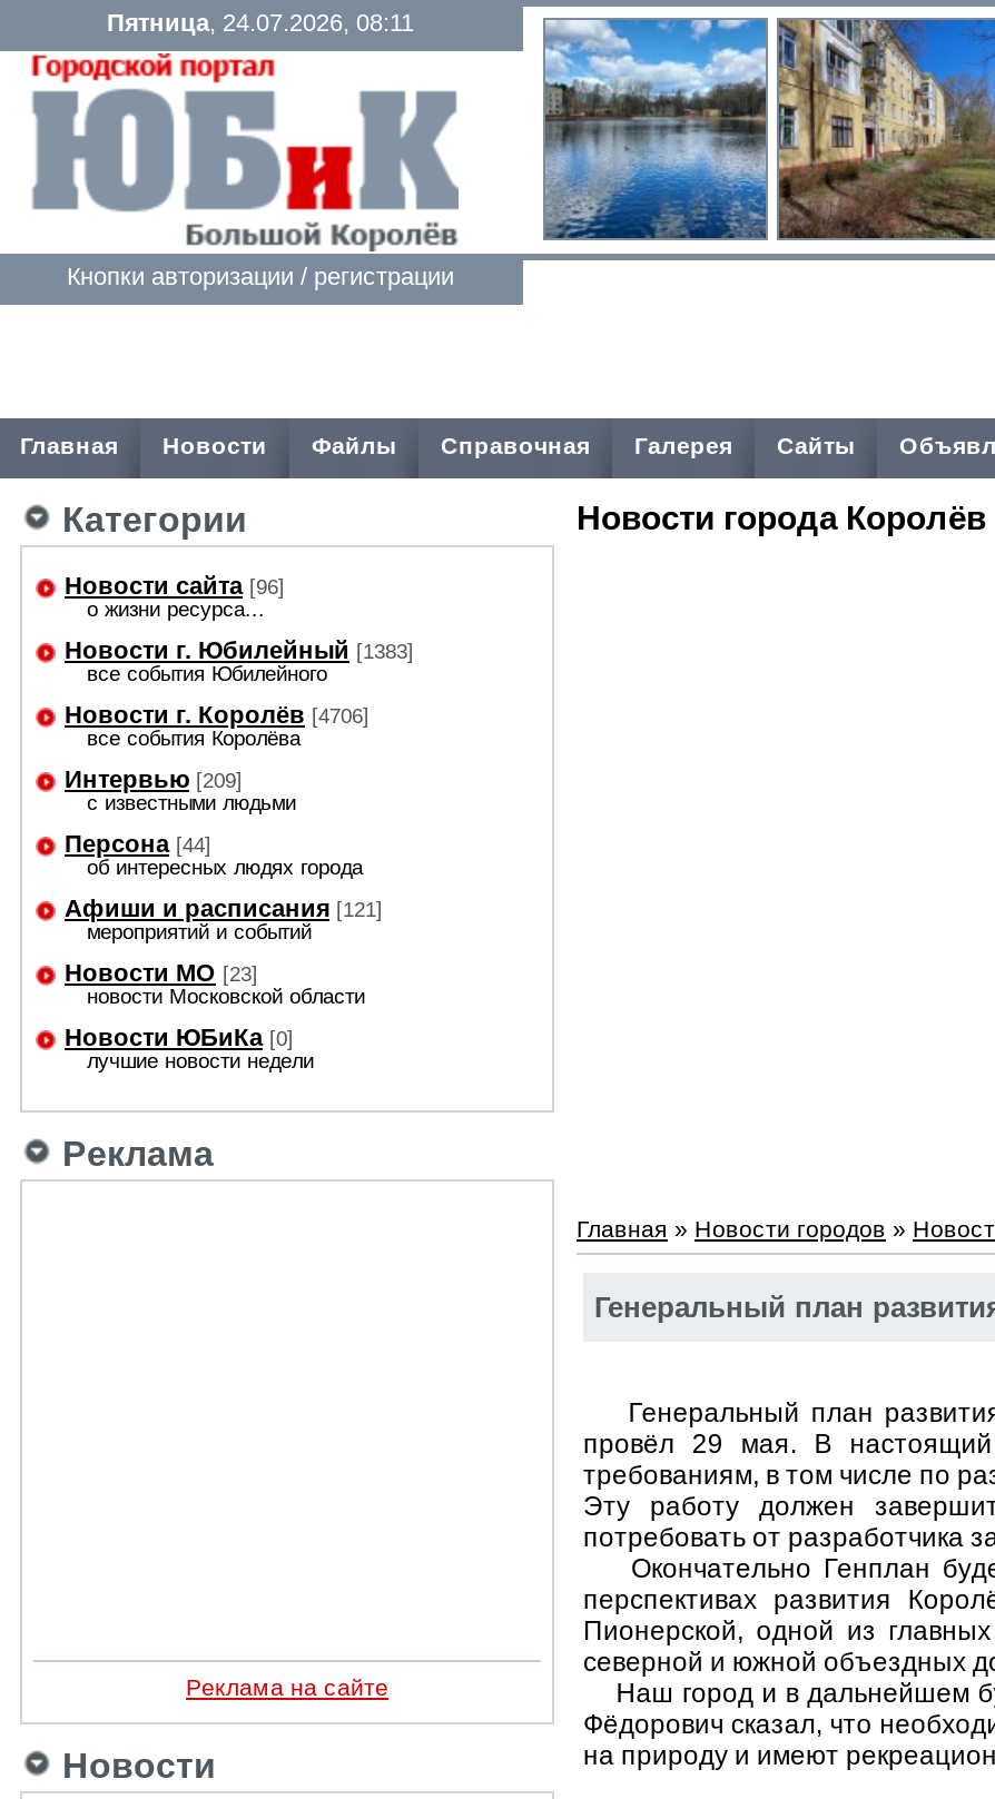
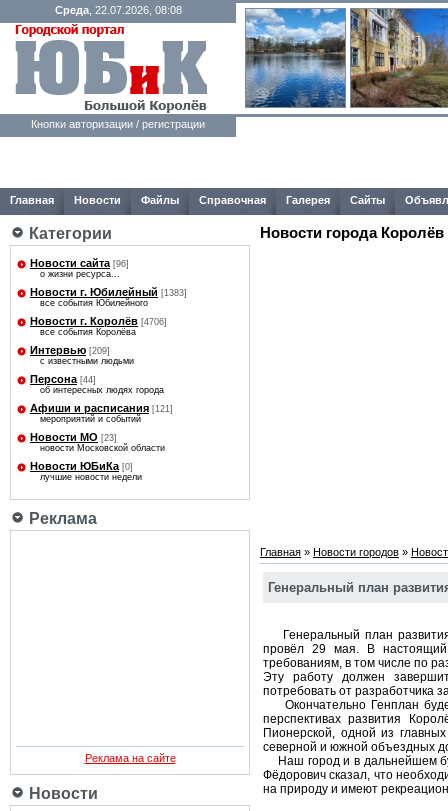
[107,9,414,36] Пятница, 24.07.2026, 08:11 -> [54,4,181,16] Среда, 22.07.2026, 08:08

